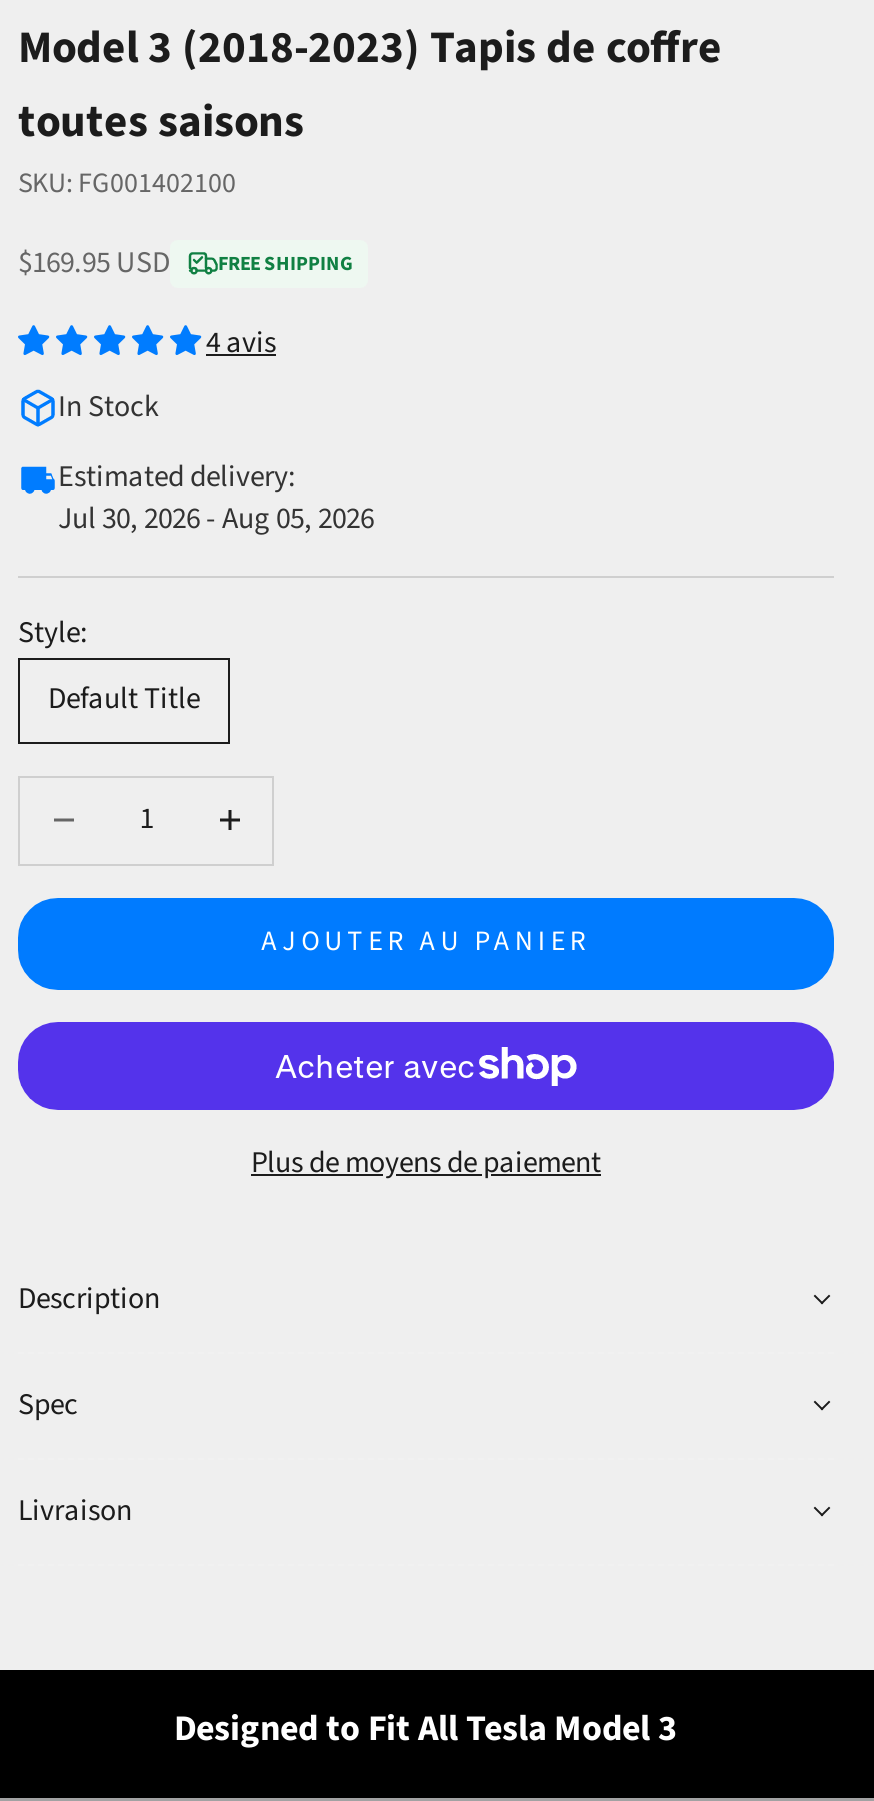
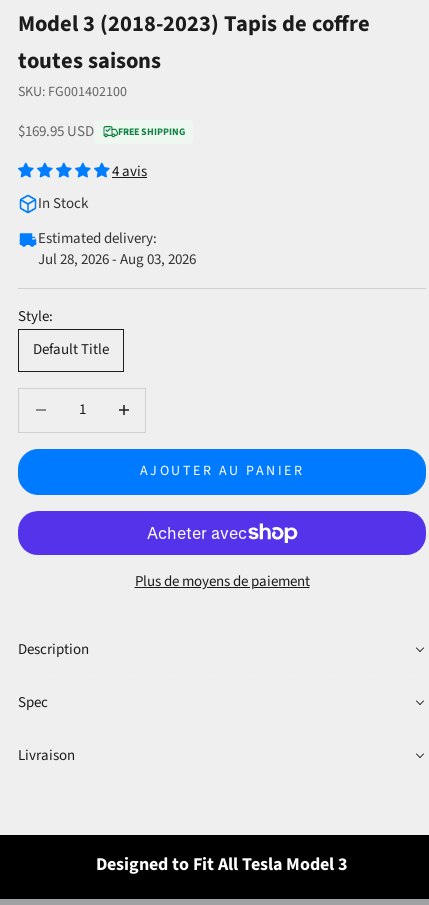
[58,498,374,540] Jul 30, 2026 - Aug 05, 2026 -> [38,249,196,270] Jul 28, 2026 - Aug 03, 2026

